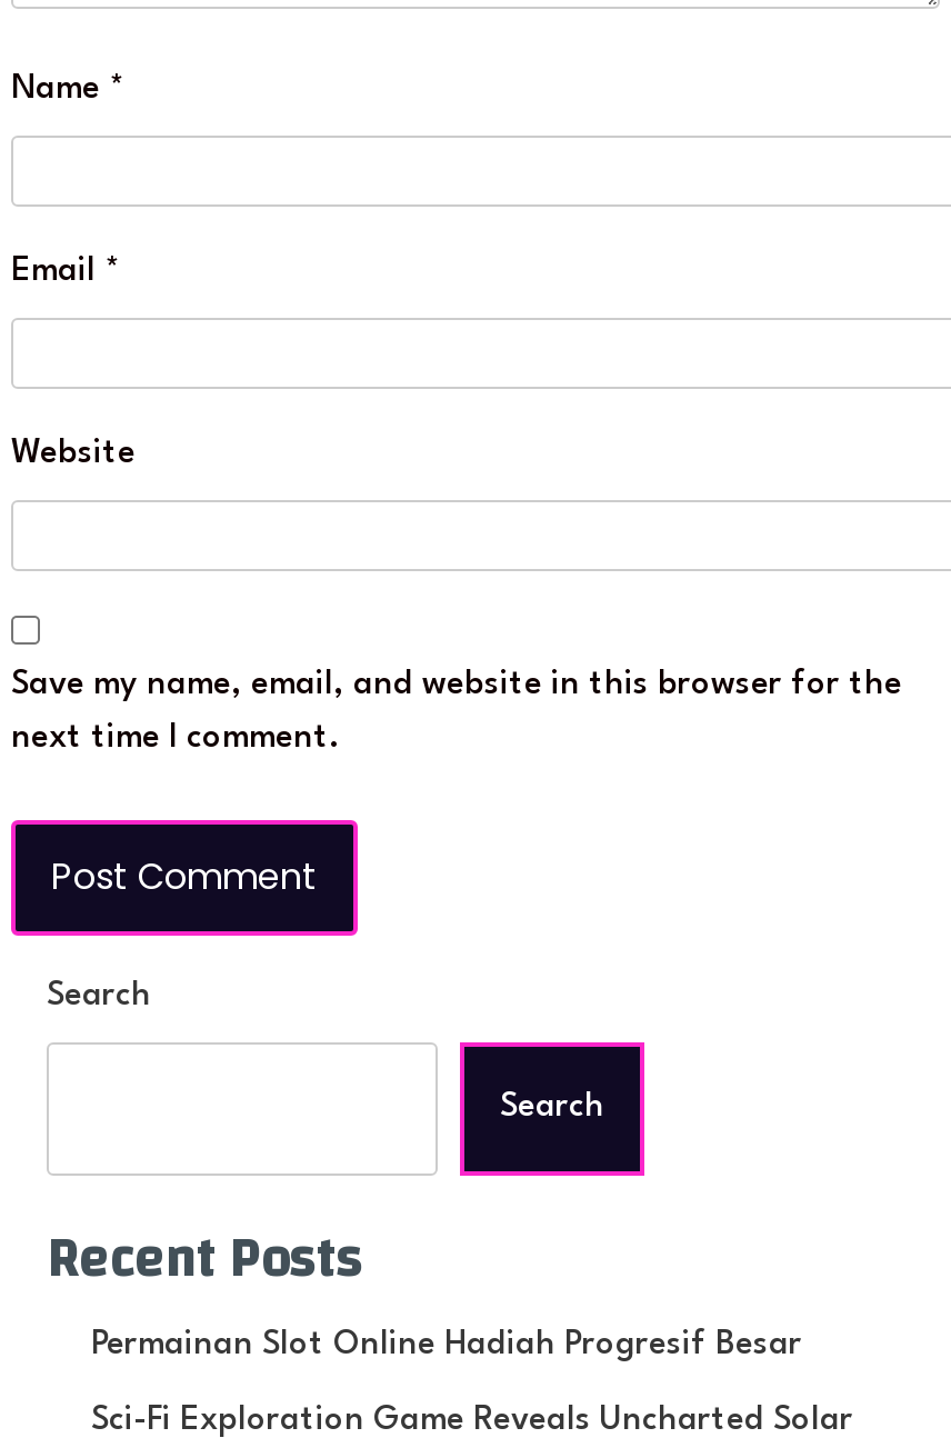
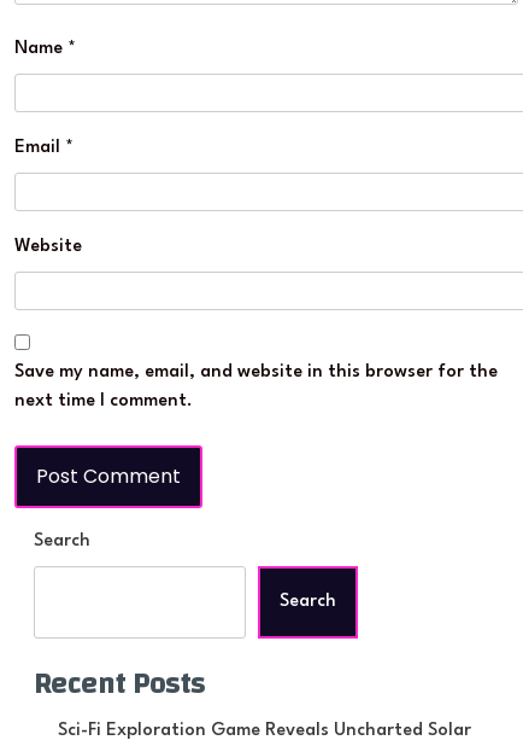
[91,1329,802,1362] Permainan Slot Online Hadiah Progresif Besar -> none

